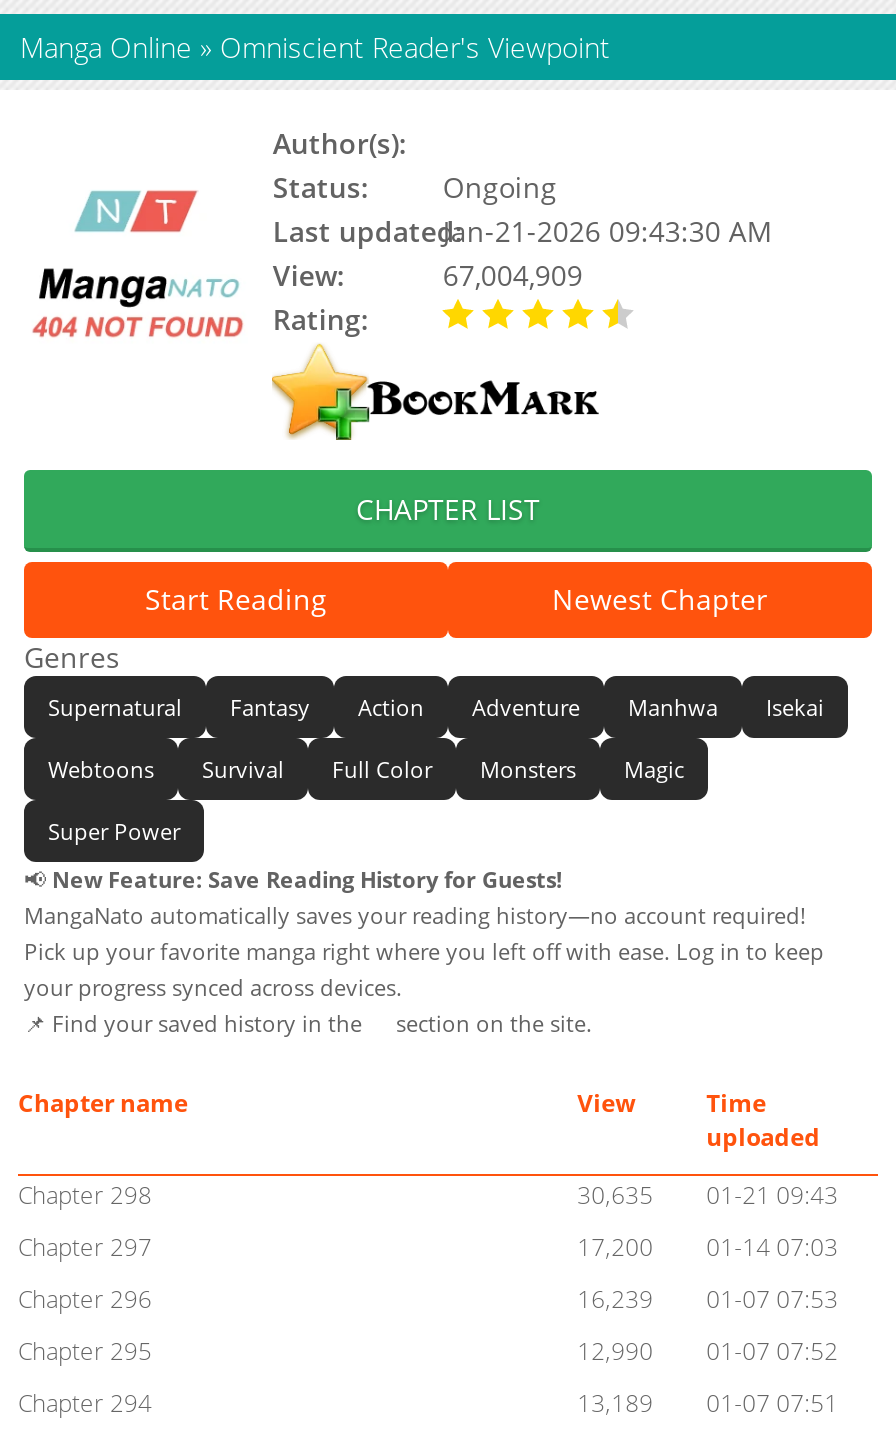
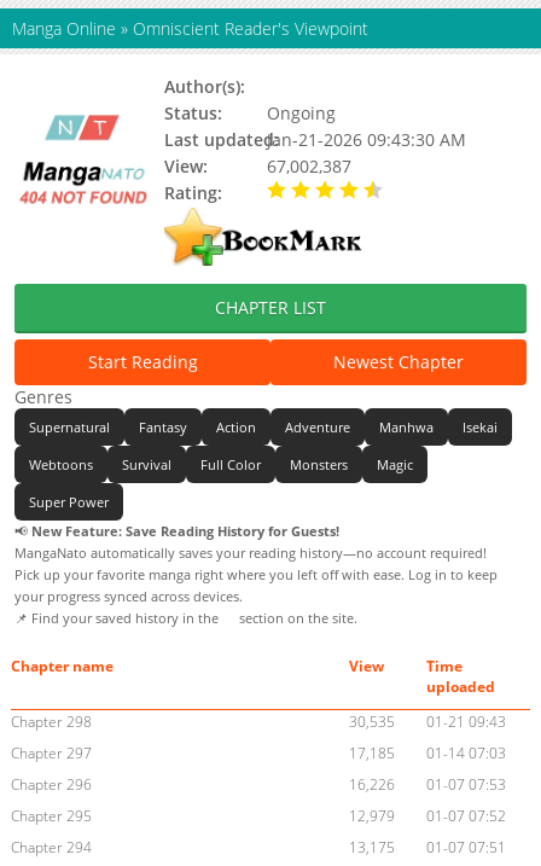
[443,256,583,294] 67,004,909 -> [267,155,352,178] 67,002,387
[577,1179,838,1213] 30,635 01-21 09:43 -> [349,712,506,732] 30,535 01-21 09:43
[577,1231,838,1265] 17,200 01-14 07:03 -> [349,743,506,764] 17,185 01-14 07:03
[577,1283,838,1317] 16,239 01-07 07:53 -> [349,775,506,795] 16,226 01-07 07:53
[577,1335,838,1369] 12,990 01-07 07:52 -> [349,806,506,827] 12,979 01-07 07:52
[577,1387,838,1421] 13,189 01-07 07:51 -> [349,837,506,858] 13,175 01-07 07:51

